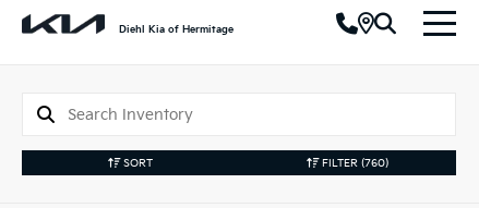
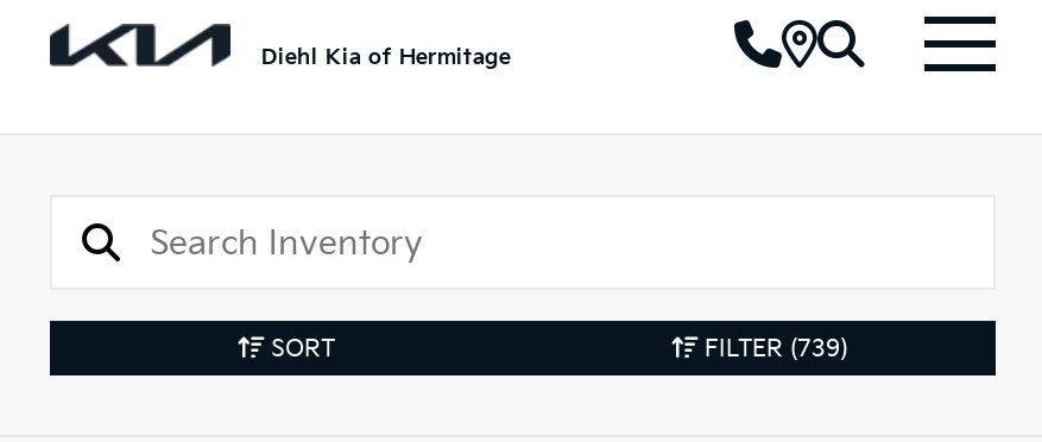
[319,157,388,170] FILTER (760) -> [697,335,847,363] FILTER (739)

